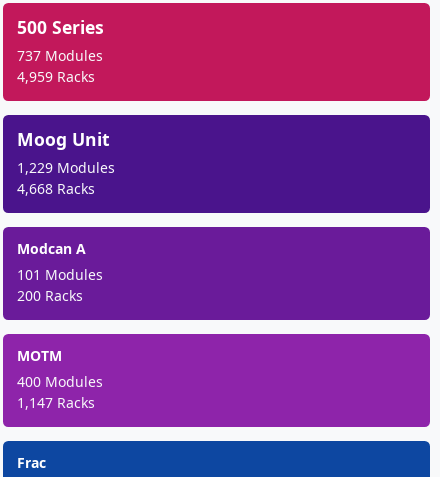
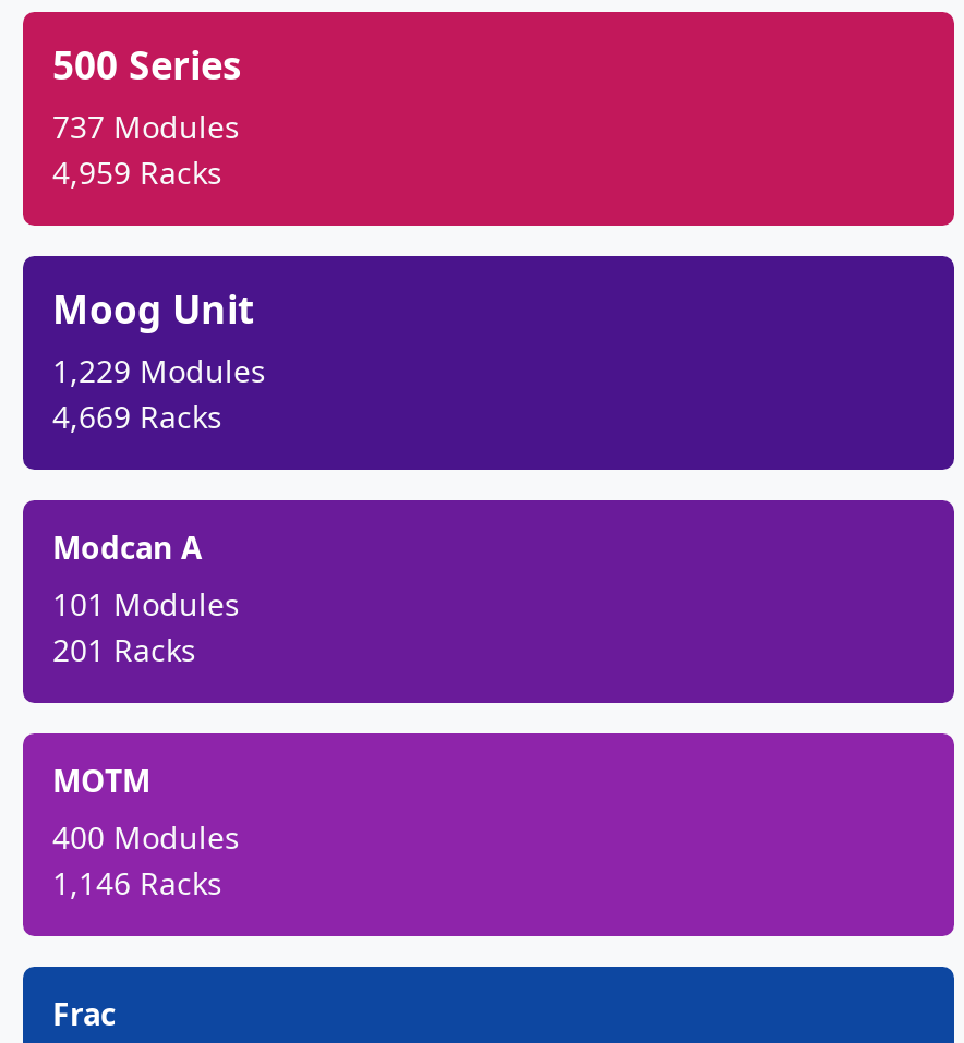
[16,178,94,197] 4,668 Racks -> [52,395,222,436] 4,669 Racks
[16,285,82,304] 200 Racks -> [52,628,196,669] 201 Racks
[16,392,94,411] 1,147 Racks -> [52,861,222,902] 1,146 Racks

